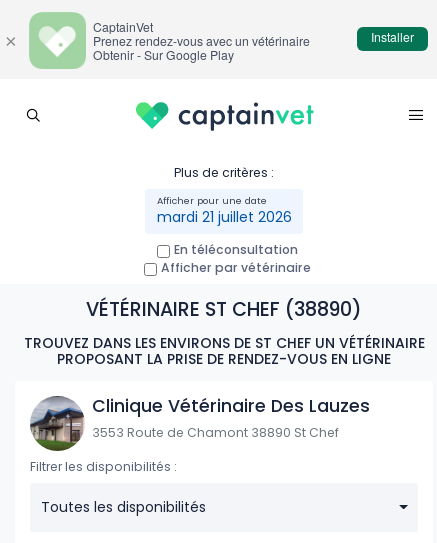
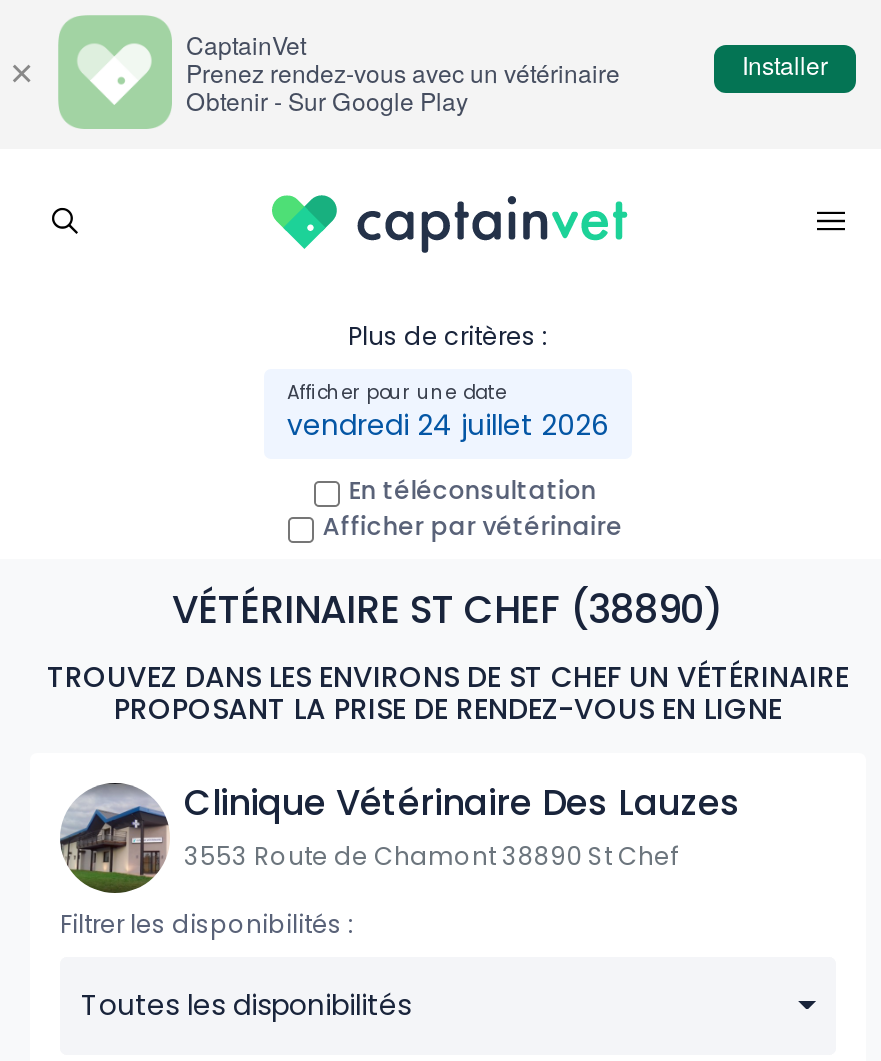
[156,206,291,226] mardi 21 juillet 2026 -> [287,404,609,444] vendredi 24 juillet 2026

